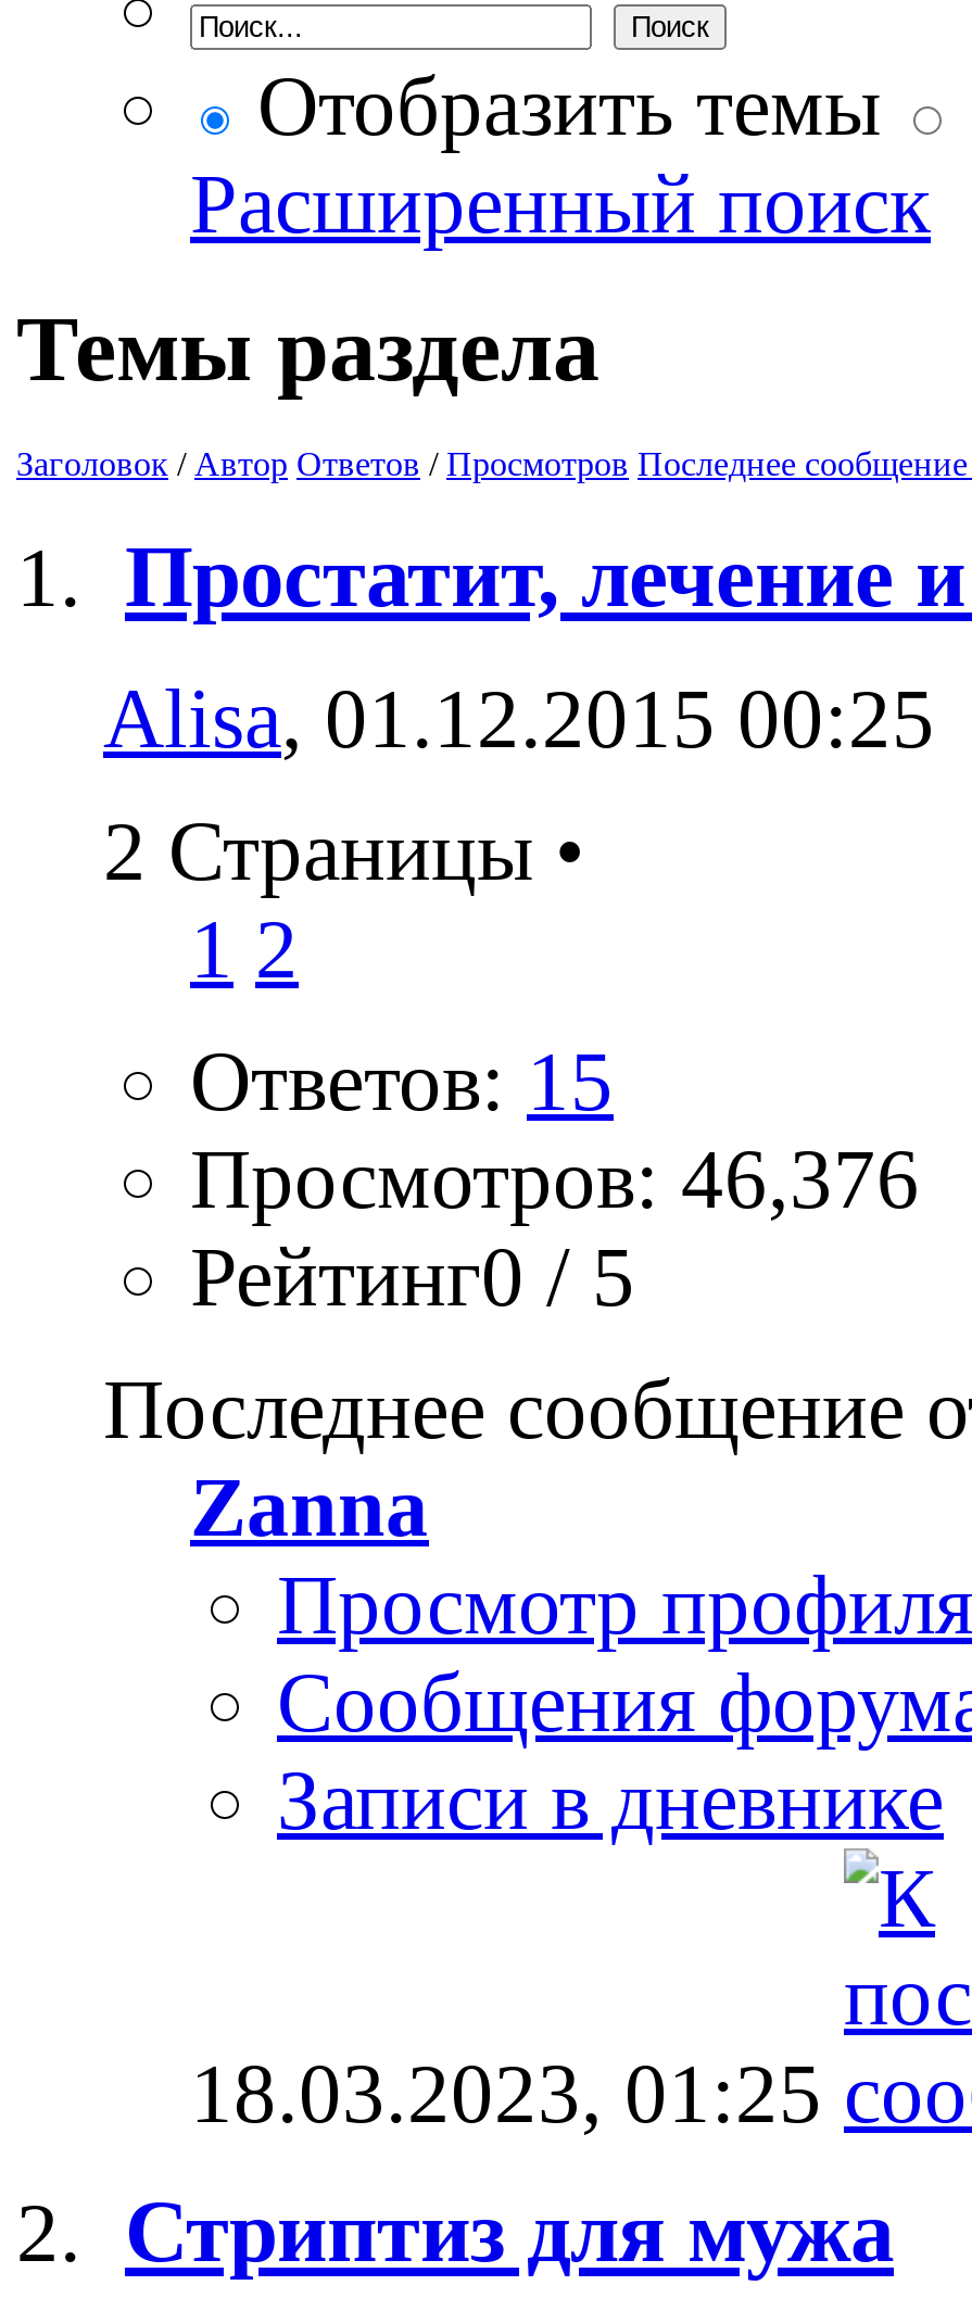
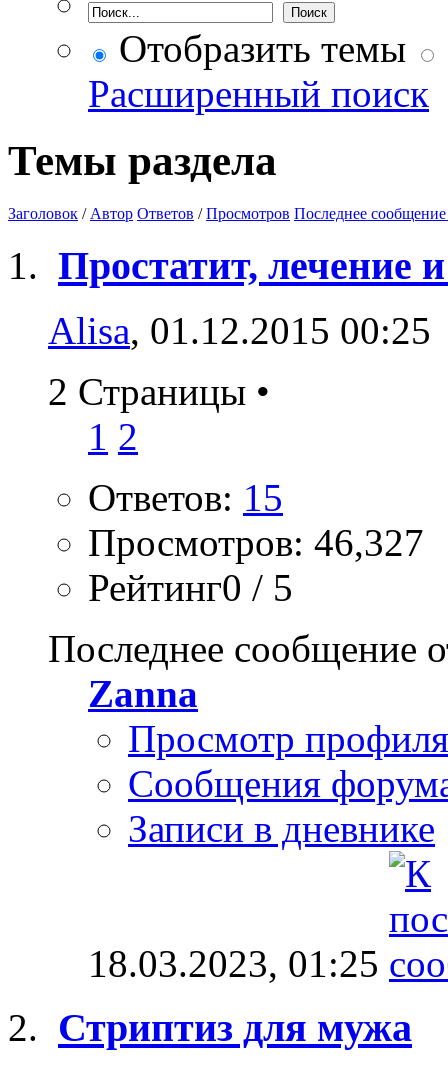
[190,1131,920,1224] Просмотров: 46,376 -> [88,521,424,564] Просмотров: 46,327

